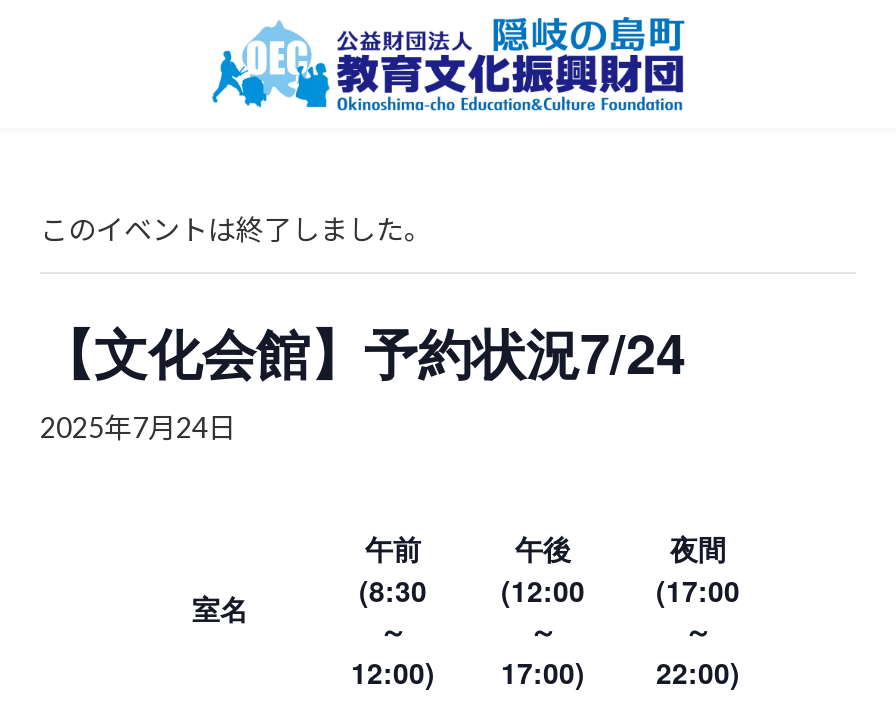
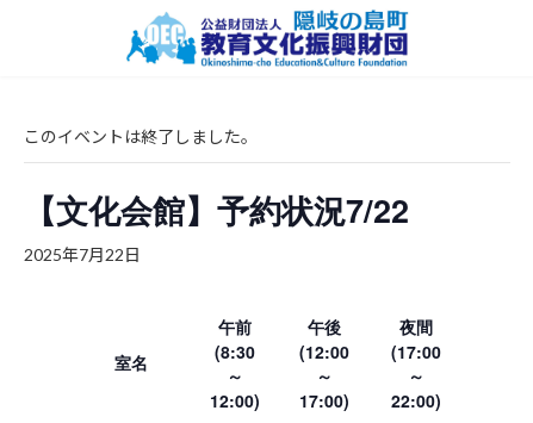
[40,314,686,390] 【文化会館】予約状況7/24 -> [24,187,409,232] 【文化会館】予約状況7/22
[40,410,236,444] 2025年7月24日 -> [24,244,141,265] 2025年7月22日

